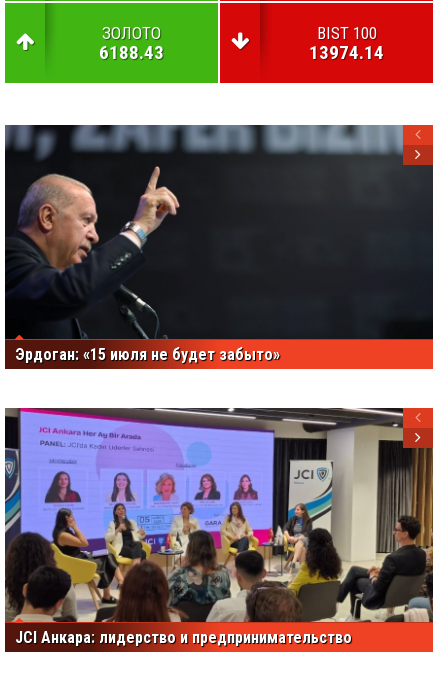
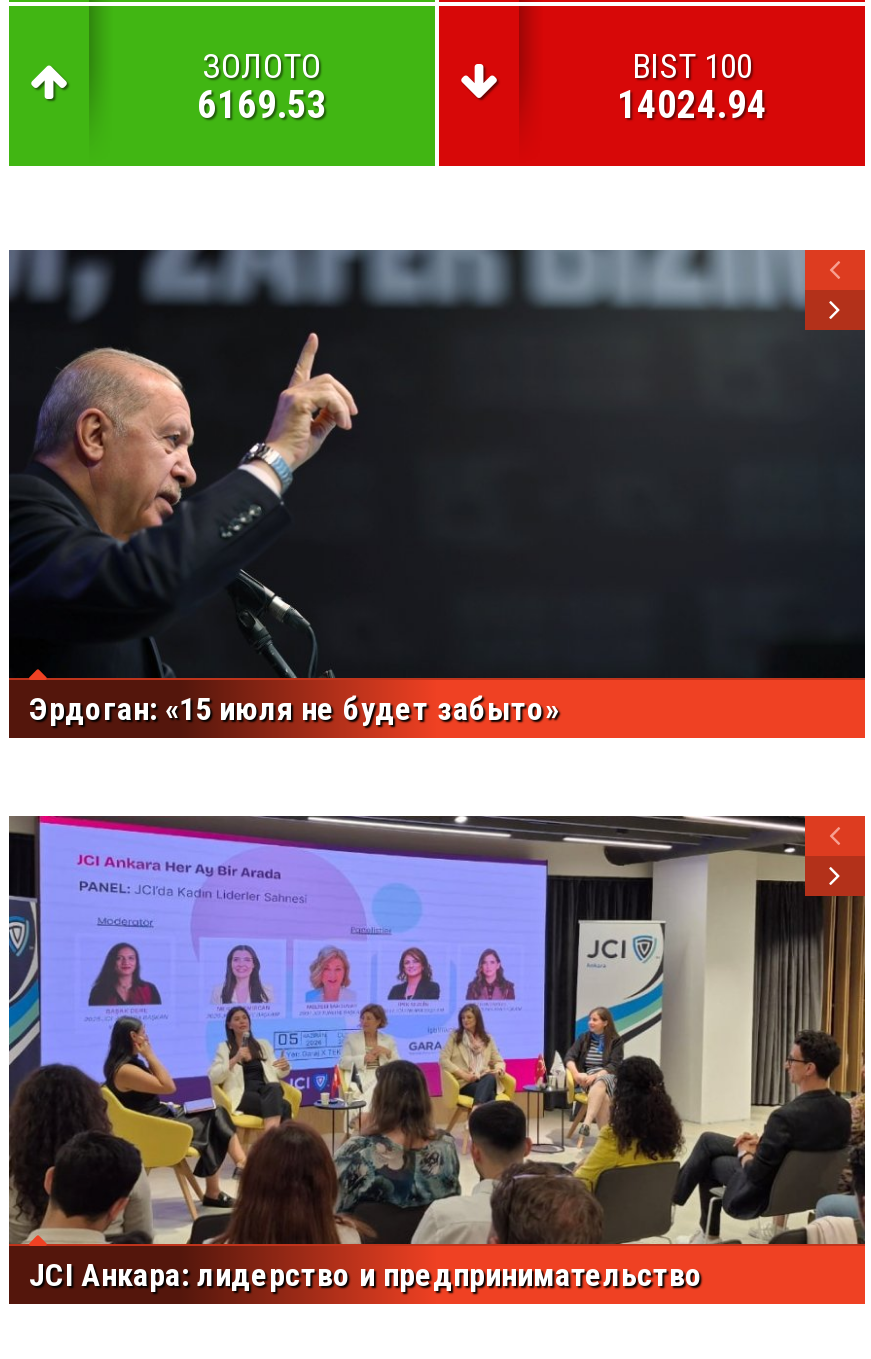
[99,41,164,64] 6188.43 -> [197,82,327,128] 6169.53
[309,41,384,64] 13974.14 -> [617,82,767,128] 14024.94

